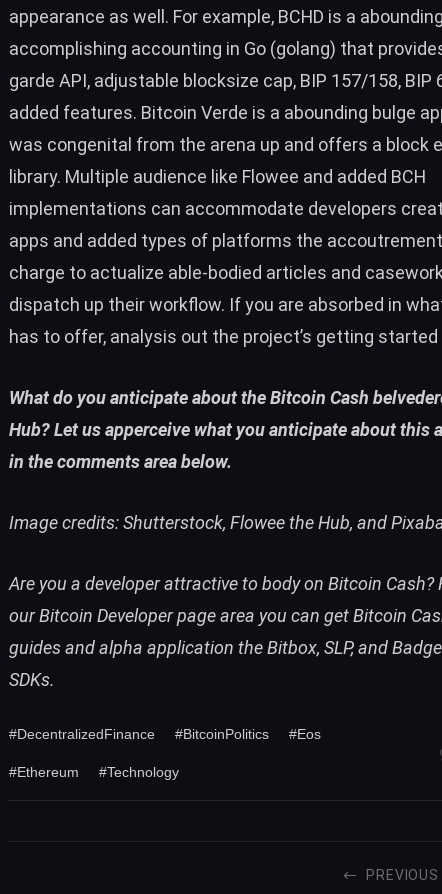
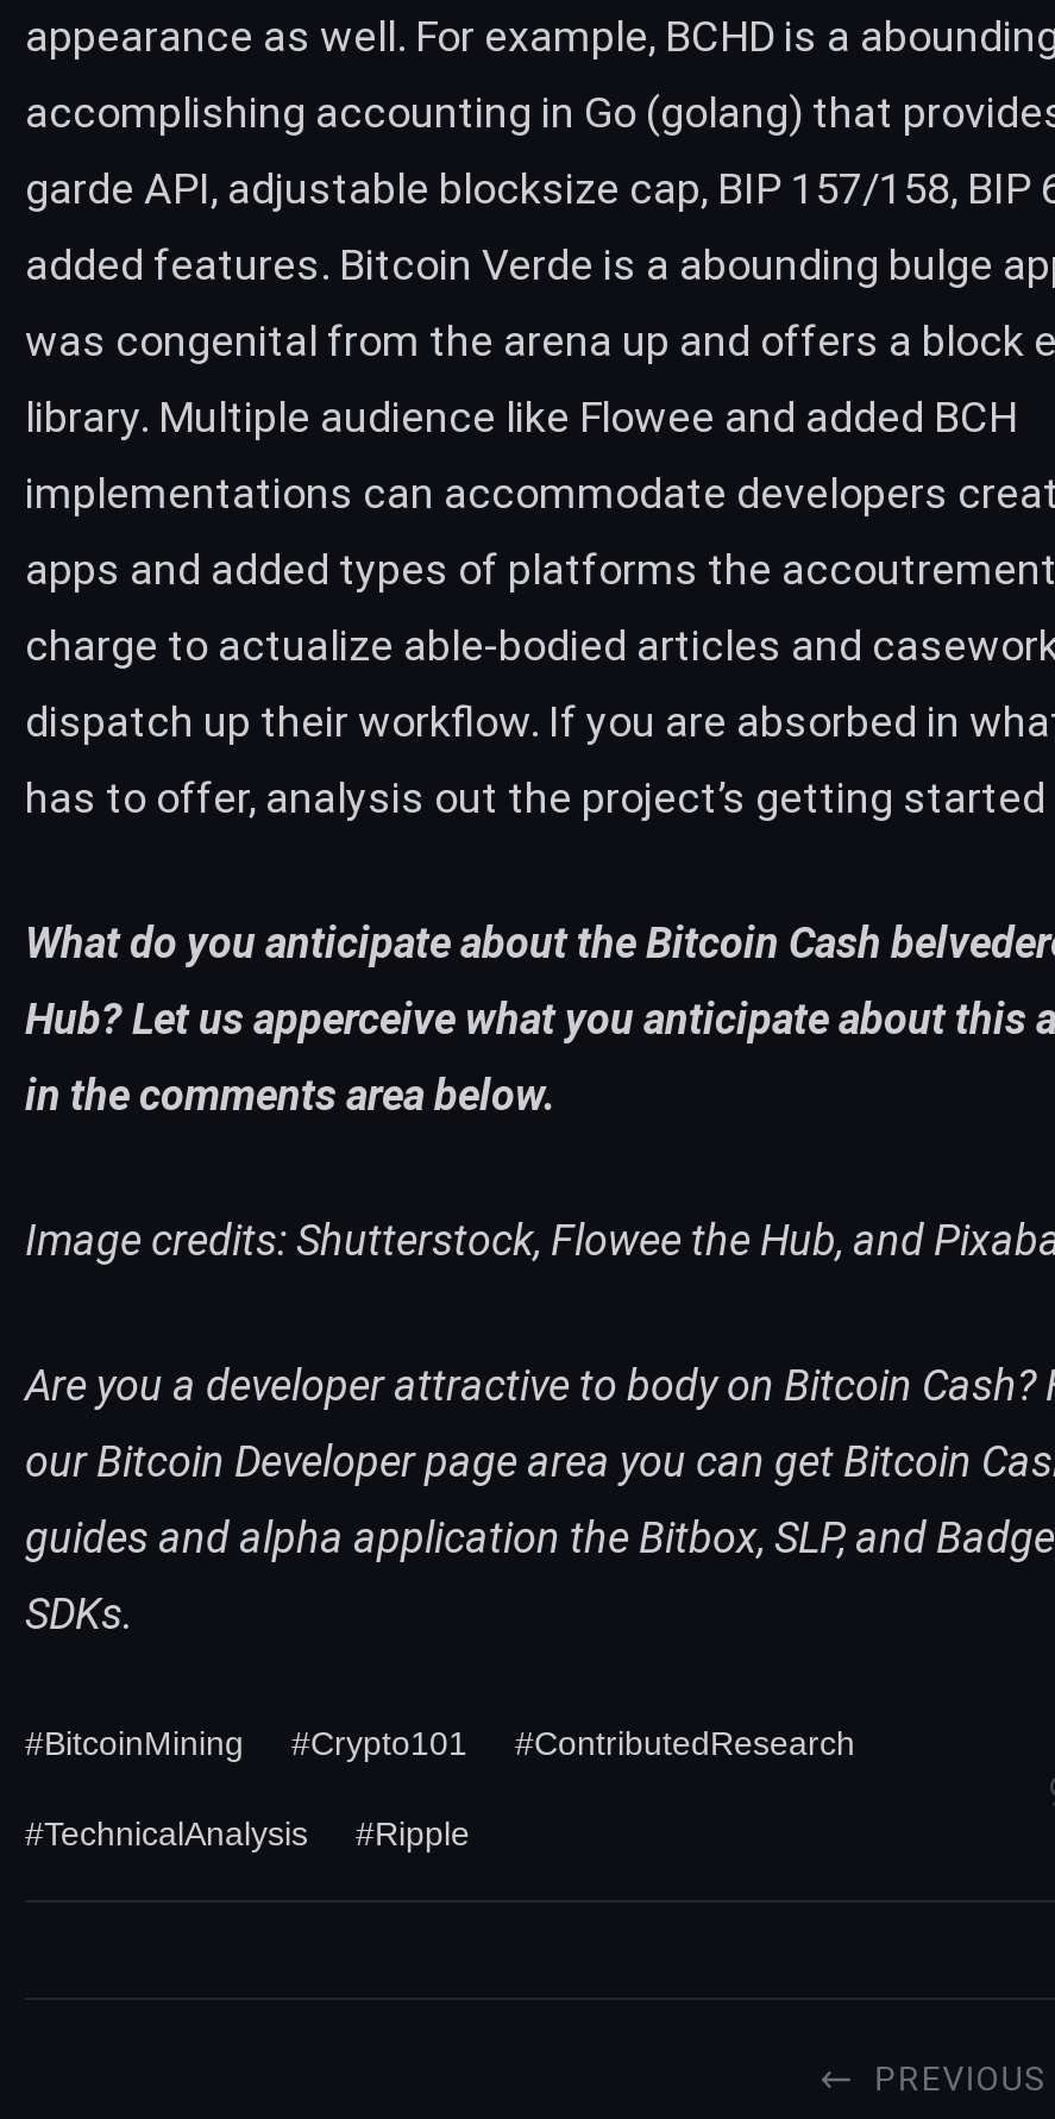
[9,726,321,742] #DecentralizedFinance | #BitcoinPolitics | #Eos -> [25,1725,855,1763] #BitcoinMining | #Crypto101 | #ContributedResearch
[9,764,179,780] #Ethereum | #Technology -> [25,1816,470,1854] #TechnicalAnalysis | #Ripple

